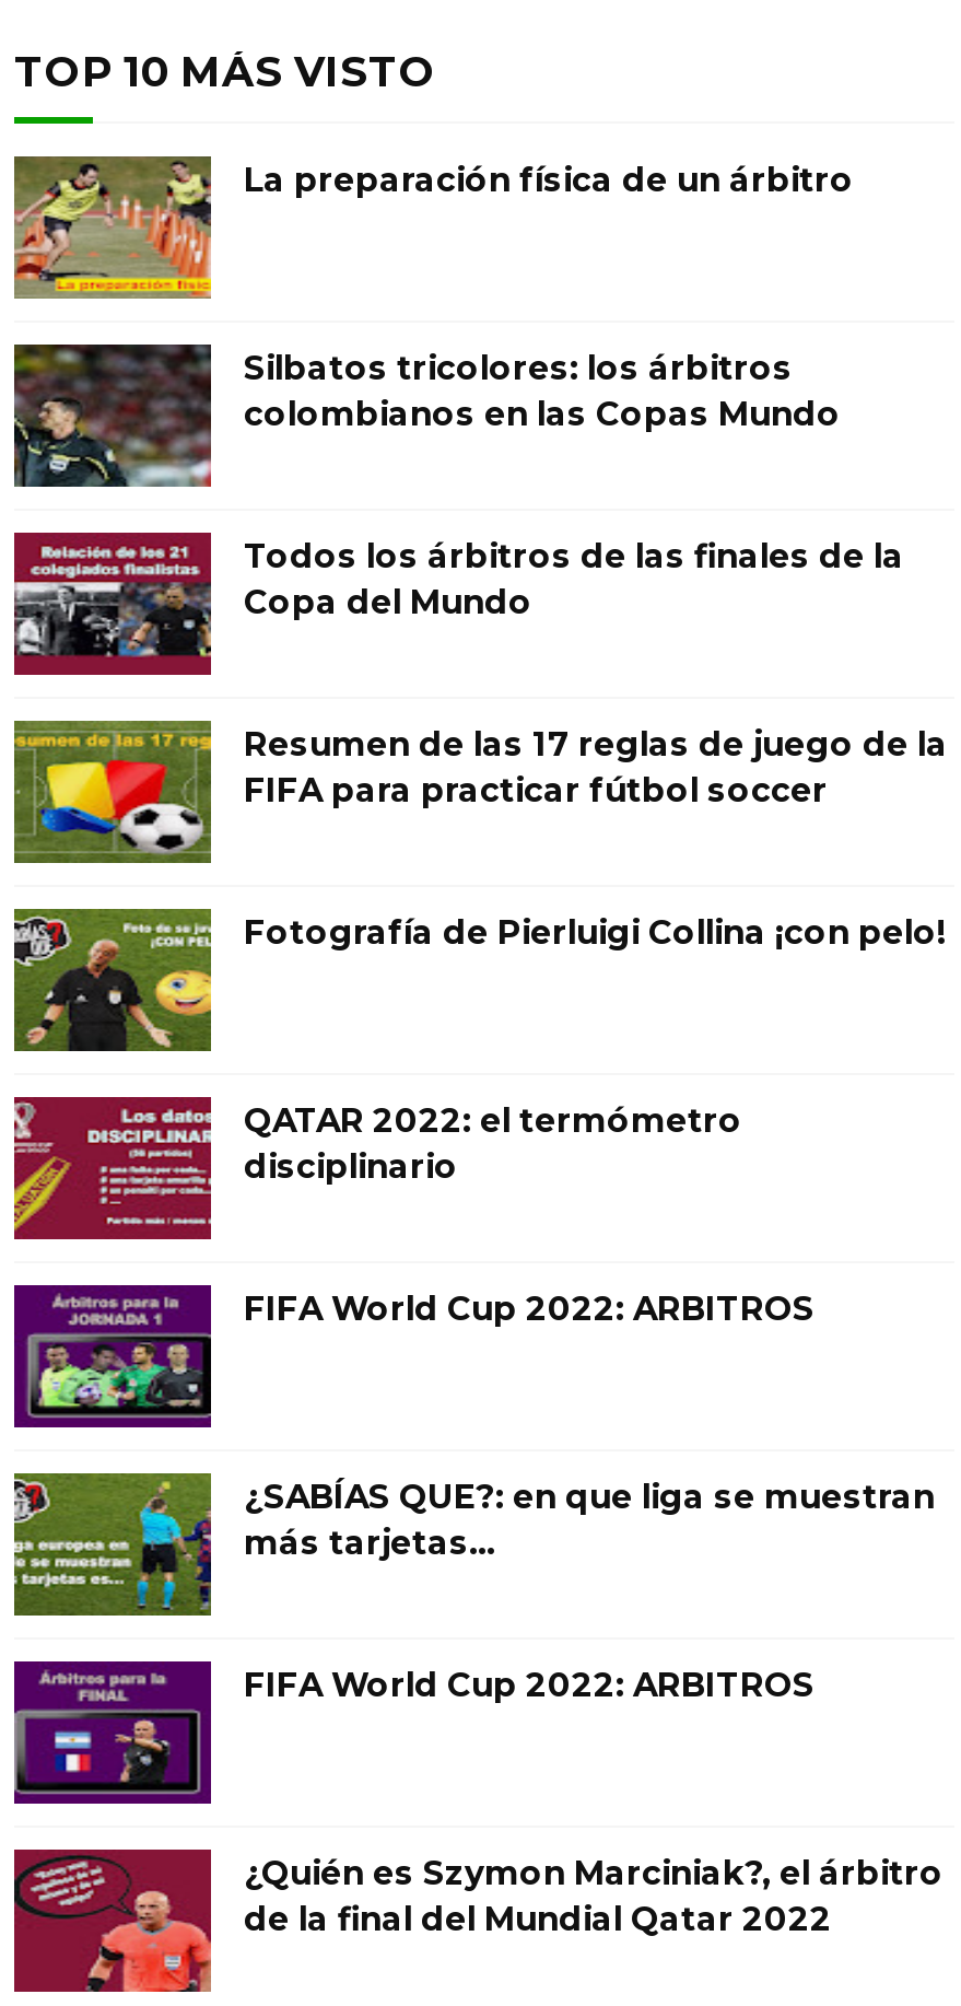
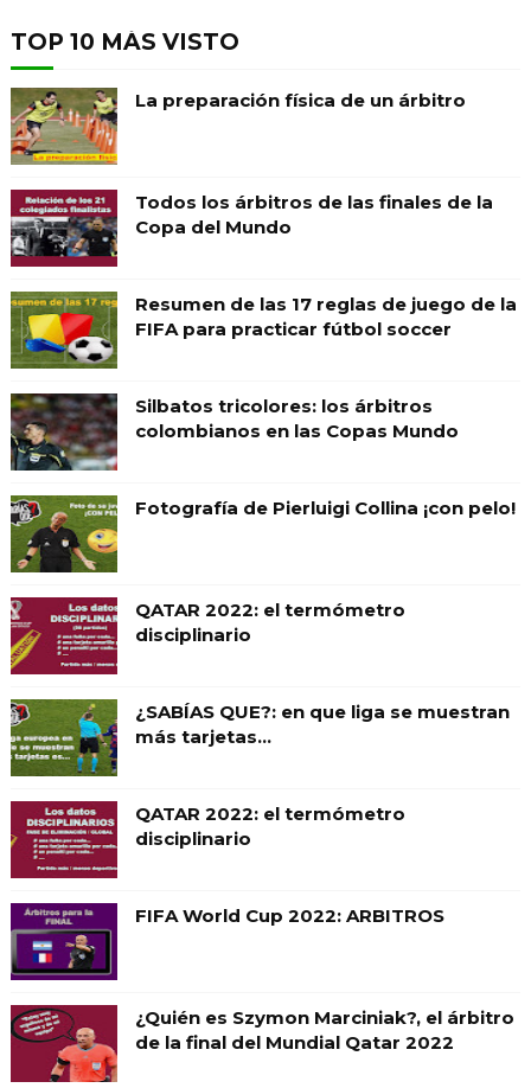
moved [12,345,841,489] -> [11,392,459,472]: [image] | Silbatos tricolores: los árbitros | colombianos en las Copas Mundo
moved [10,535,948,810] -> [8,191,517,340]: [image] | Todos los árbitros de las finales de la | Copa del Mundo | Resumen de las 17 reglas de juego de la | FIFA para practicar fútbol soccer
[12,1285,814,1427] [image] | FIFA World Cup 2022: ARBITROS -> none
moved [10,1471,935,1618] -> [8,698,510,777]: [image] | ¿SABÍAS QUE?: en que liga se muestran | más tarjetas...
none -> [9,801,405,878] [image] | QATAR 2022: el termómetro | disciplinario

